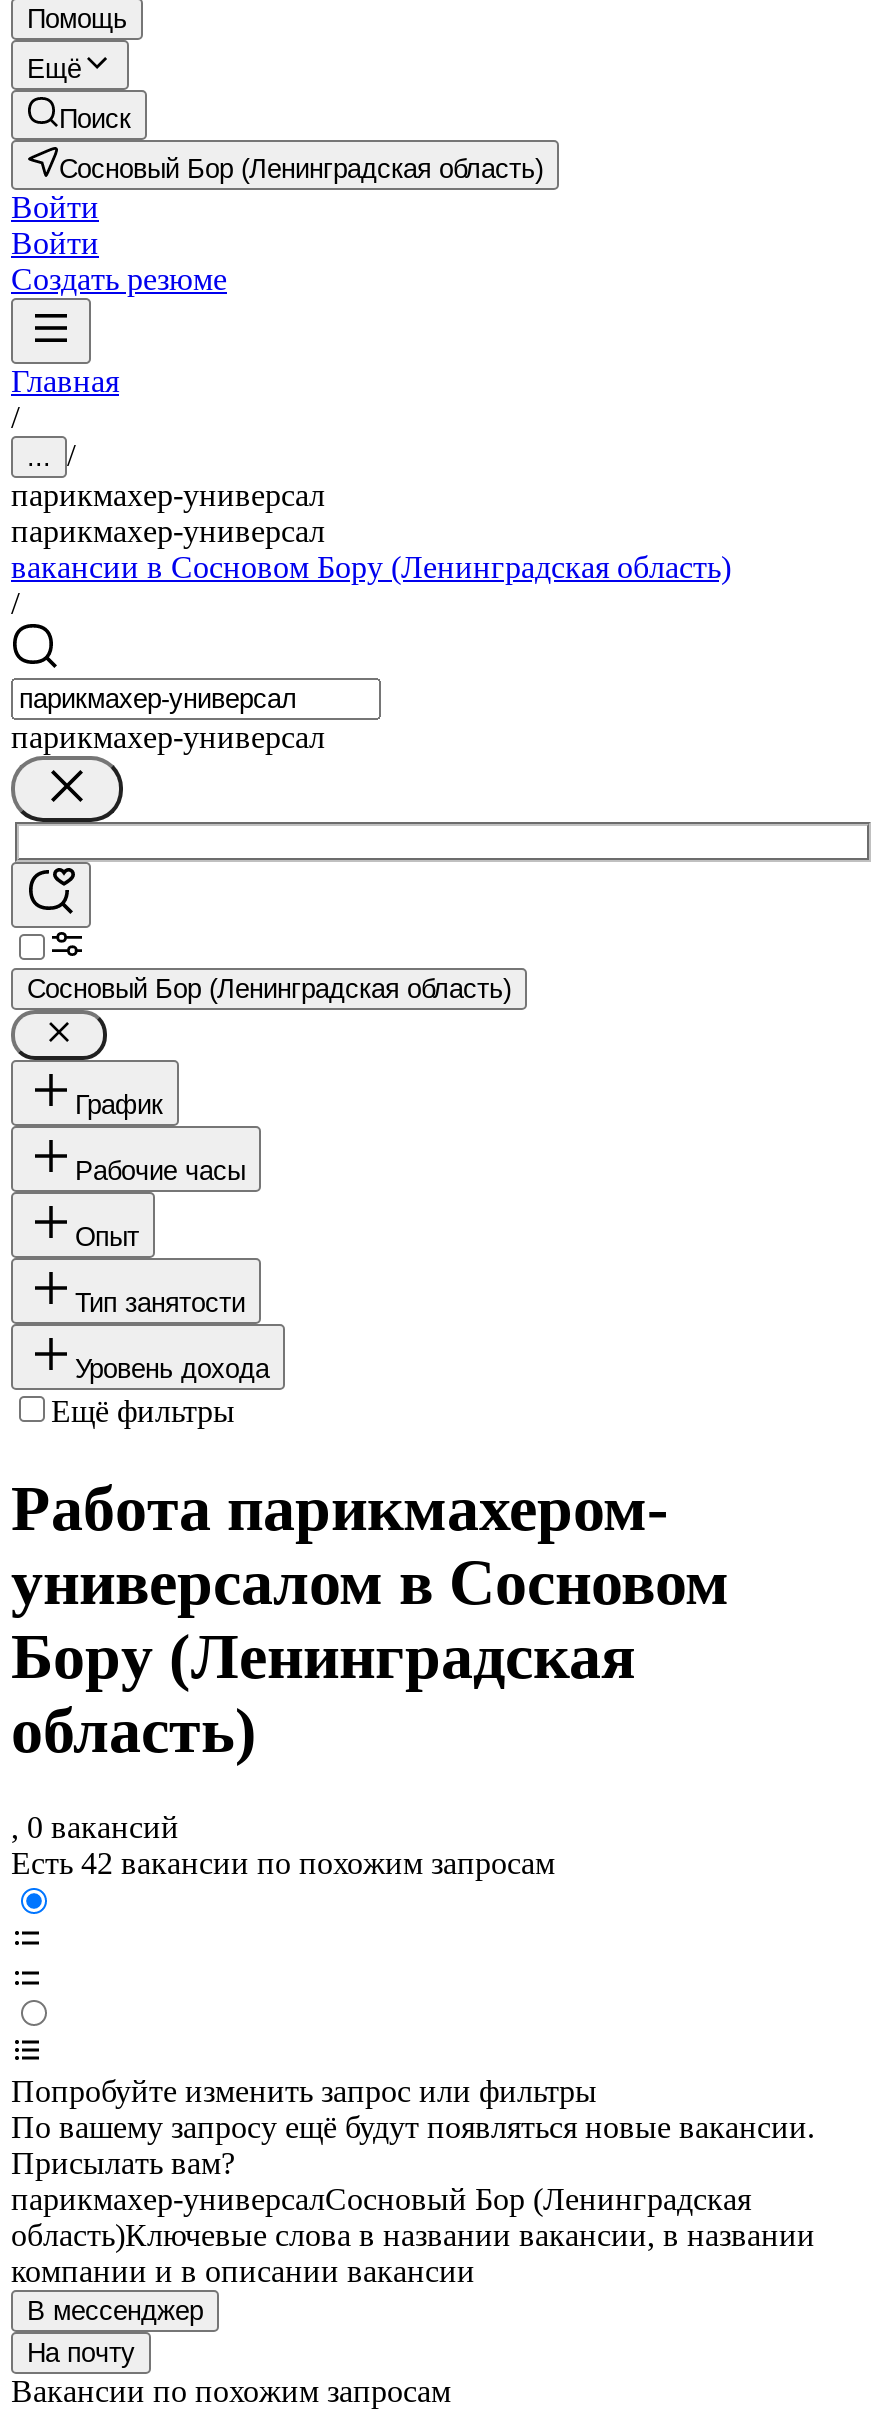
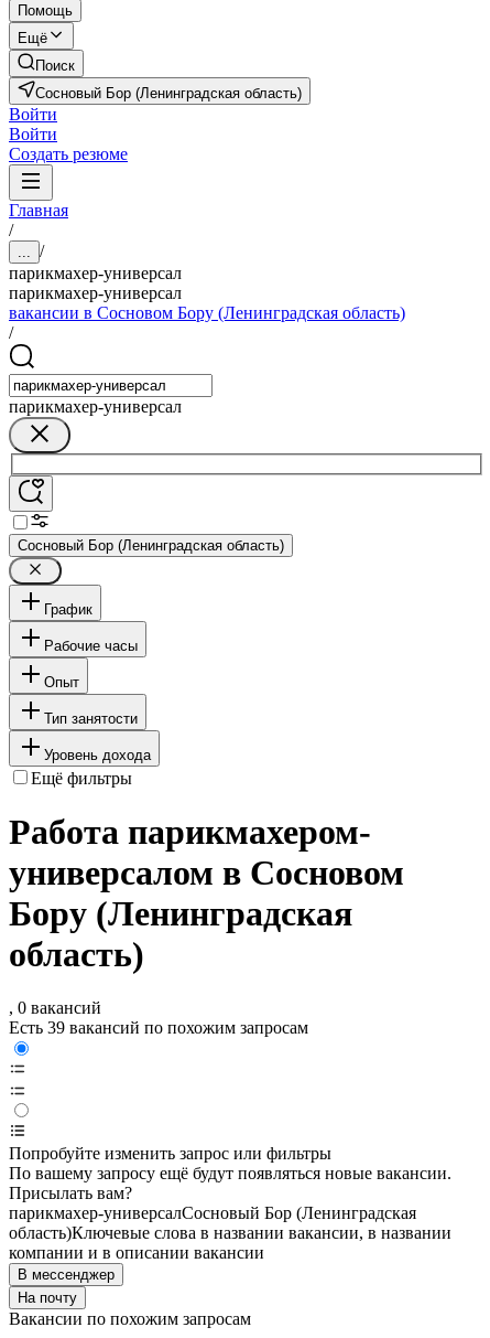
[11,1847,555,1881] Есть 42 вакансии по похожим запросам -> [9,1019,308,1037] Есть 39 вакансий по похожим запросам

